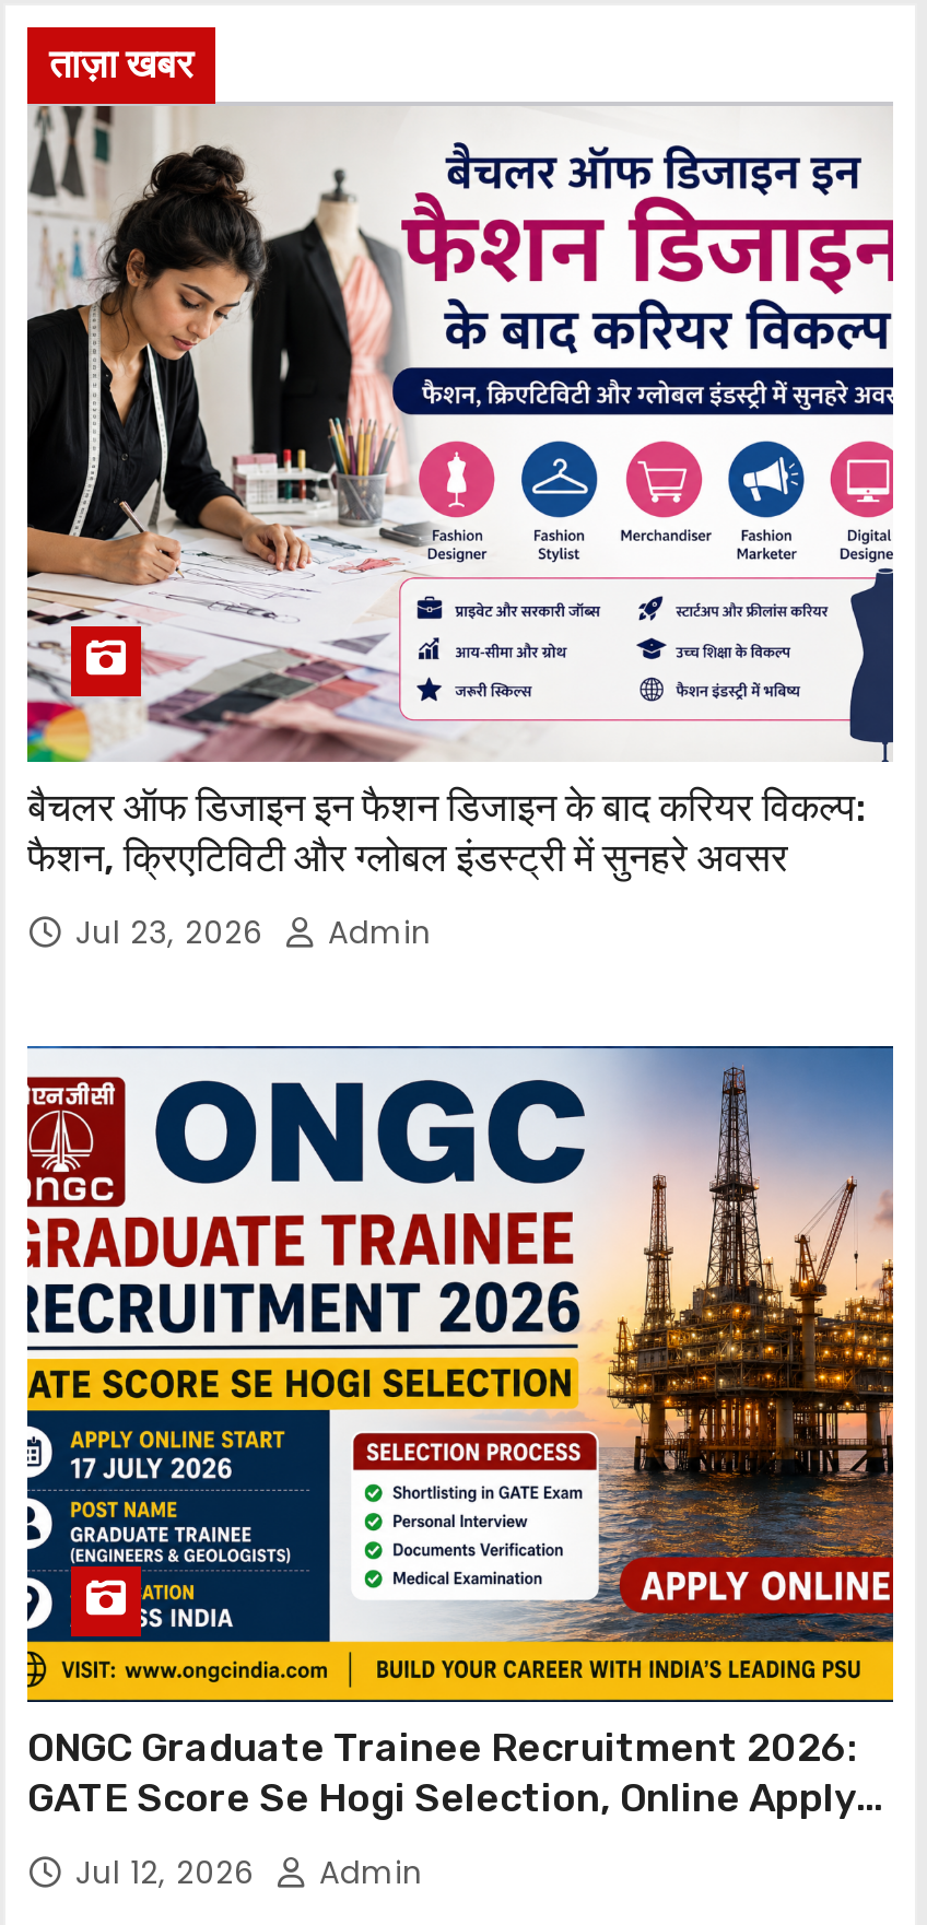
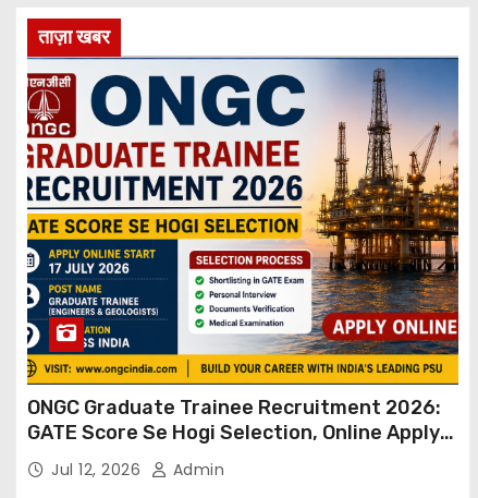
[25,104,895,953] [image] | बैचलर ऑफ डिजाइन इन फैशन डिजाइन के बाद करियर विकल्प: | फैशन, क्रिएटिविटी और ग्लोबल इंडस्ट्री में सुनहरे अवसर | Jul 23, 2026 | Admin -> none

